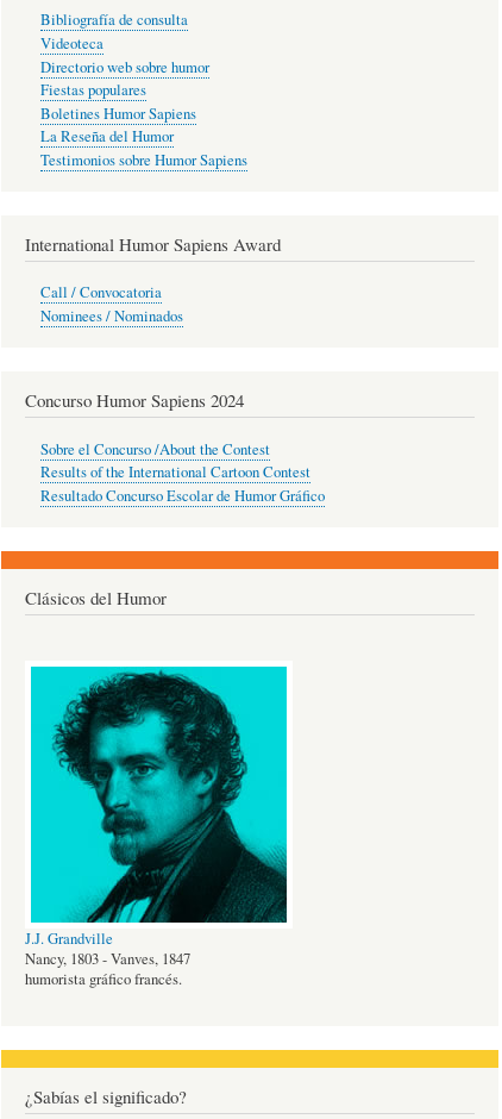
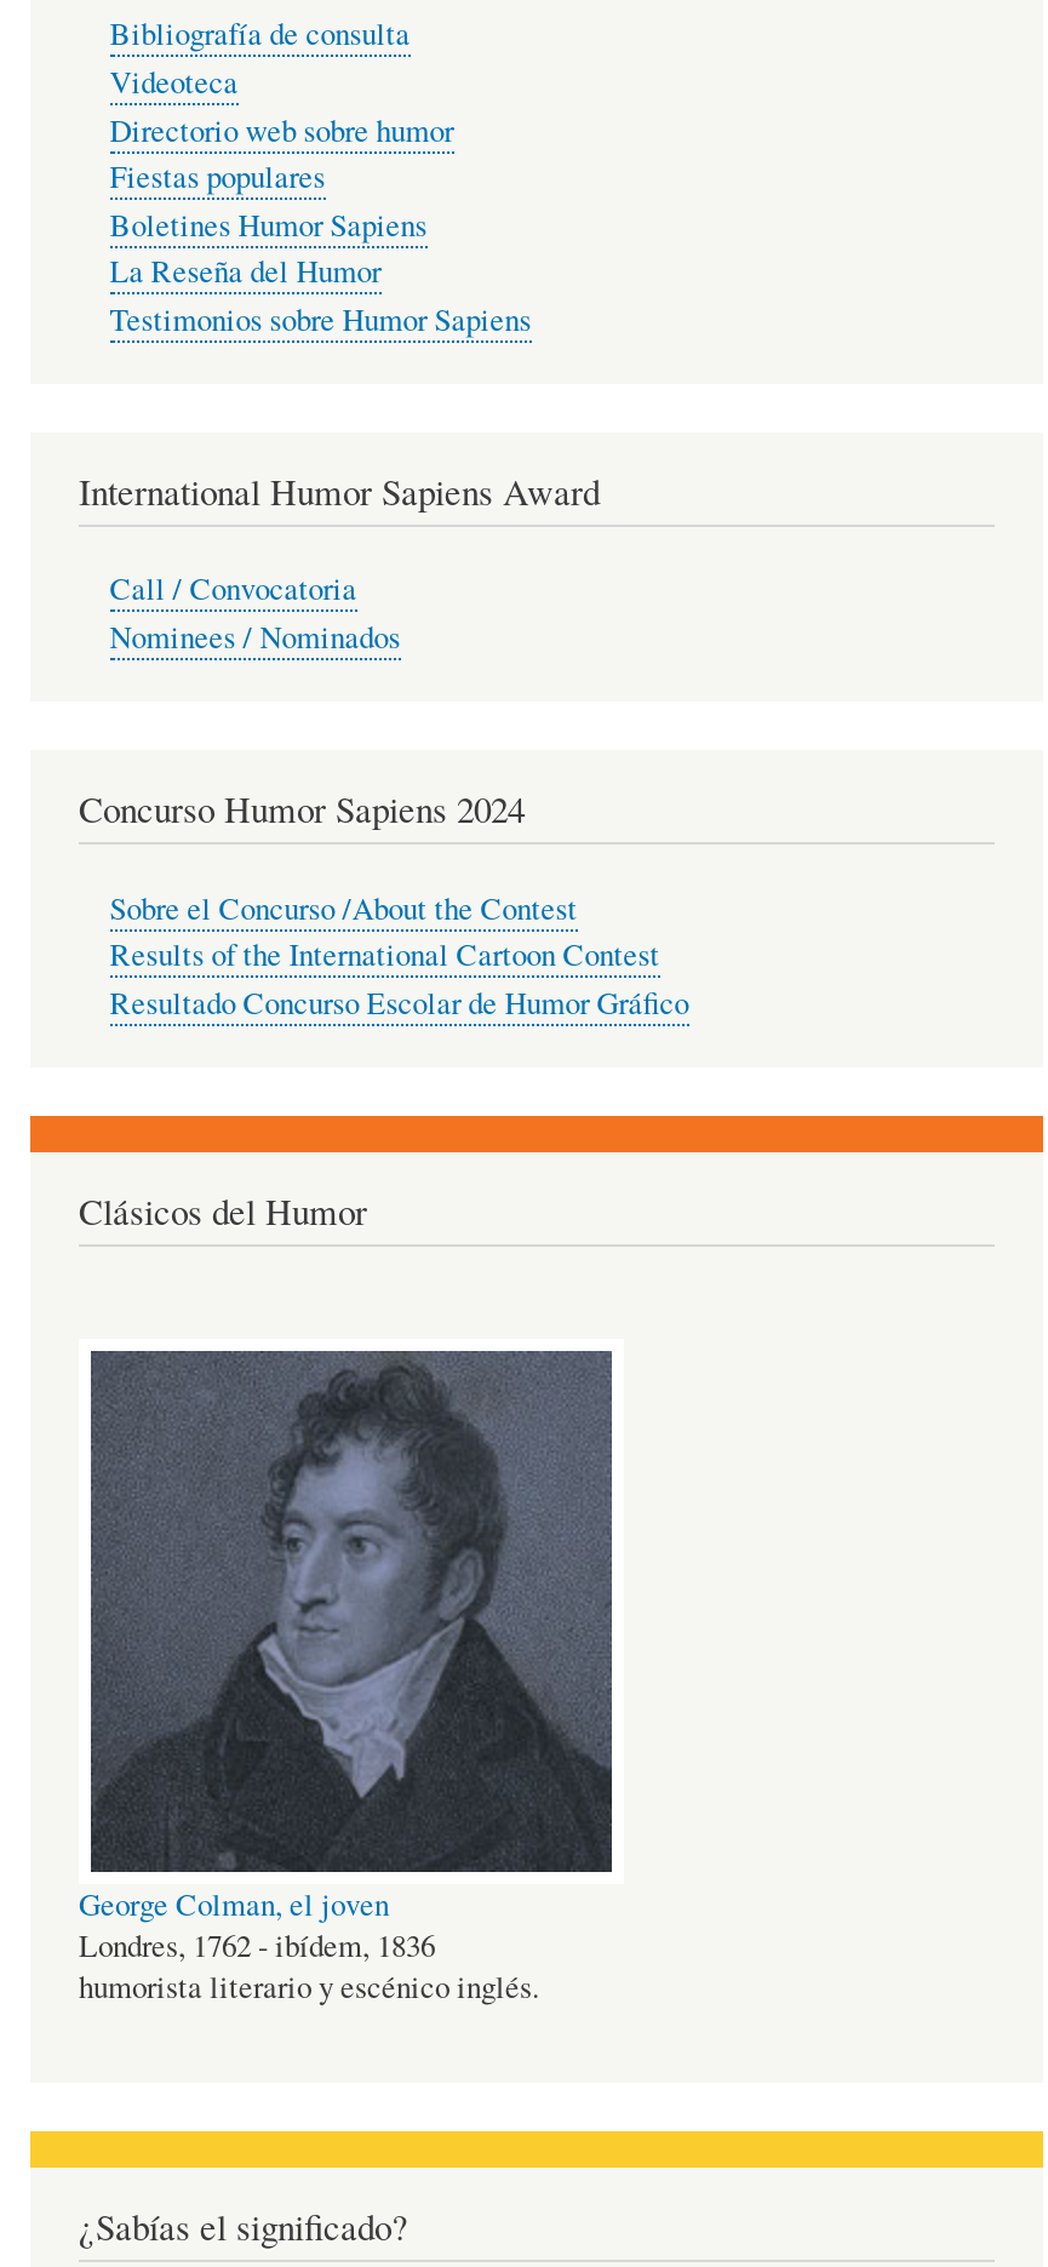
[25,665,288,990] [image] | J.J. Grandville | Nancy, 1803 - Vanves, 1847 | humorista gráfico francés. -> [79,1349,614,2009] [image] | George Colman, el joven | Londres, 1762 - ibídem, 1836 | humorista literario y escénico inglés.

